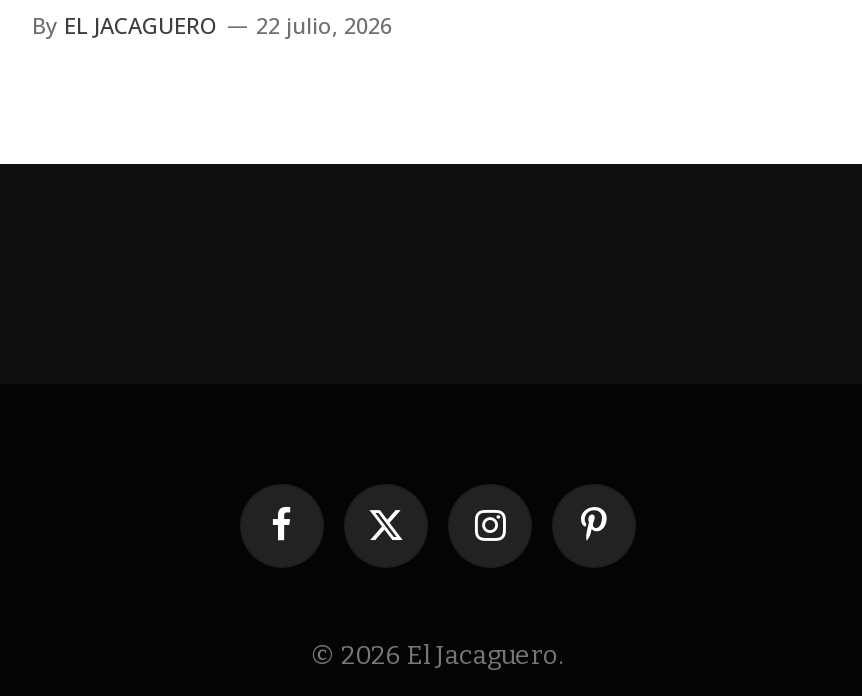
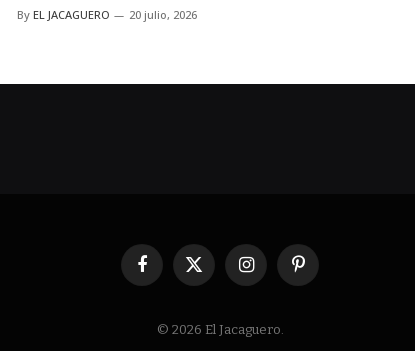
[32,11,392,41] By EL JACAGUERO 22 julio, 2026 -> [17,7,197,22] By EL JACAGUERO 20 julio, 2026

